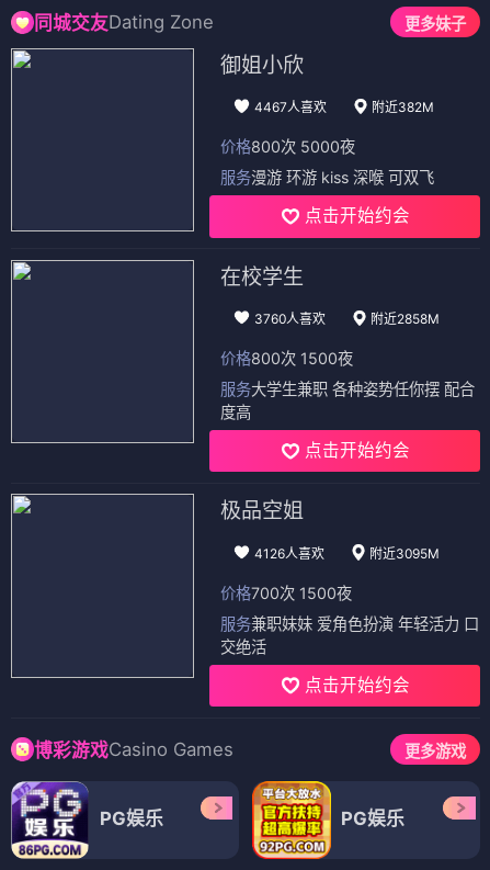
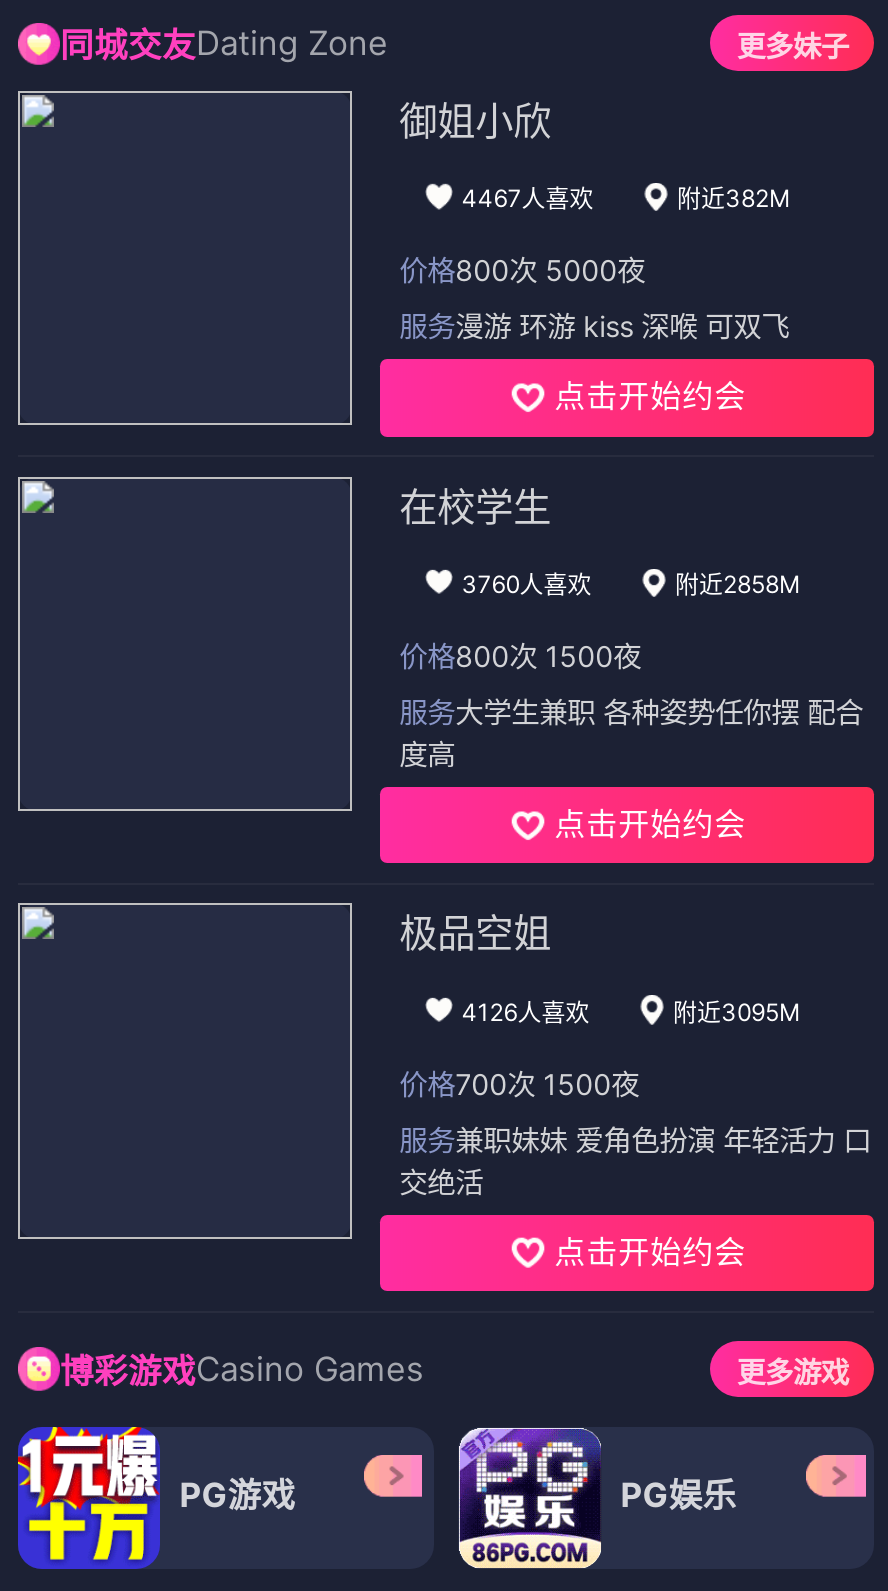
[10,780,163,860] [image] | PG娱乐 -> [16,1425,296,1571] [image] | PG游戏
[251,780,332,860] [image] -> [456,1425,604,1571] [image]

